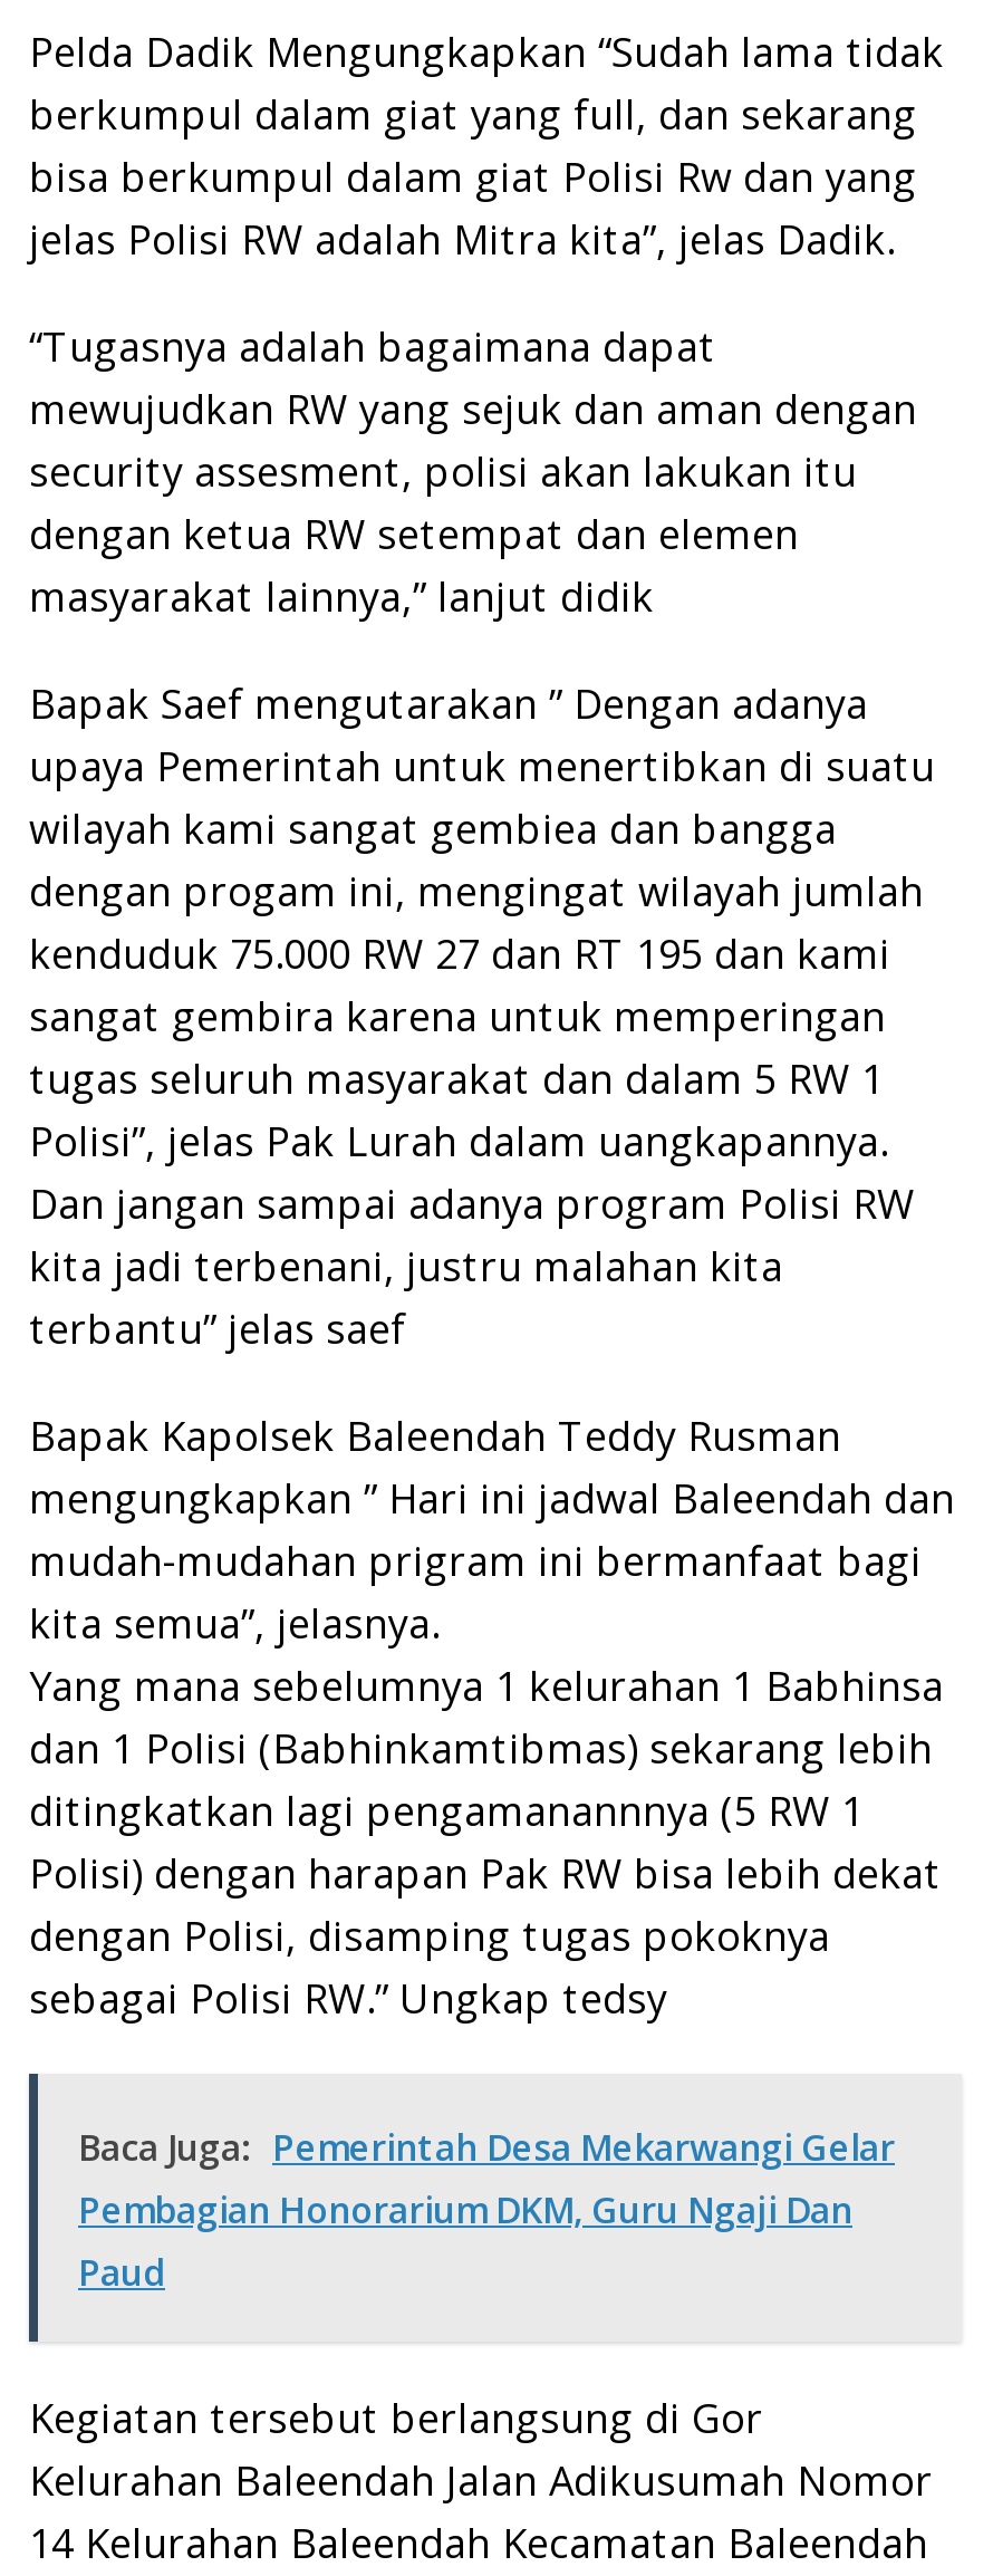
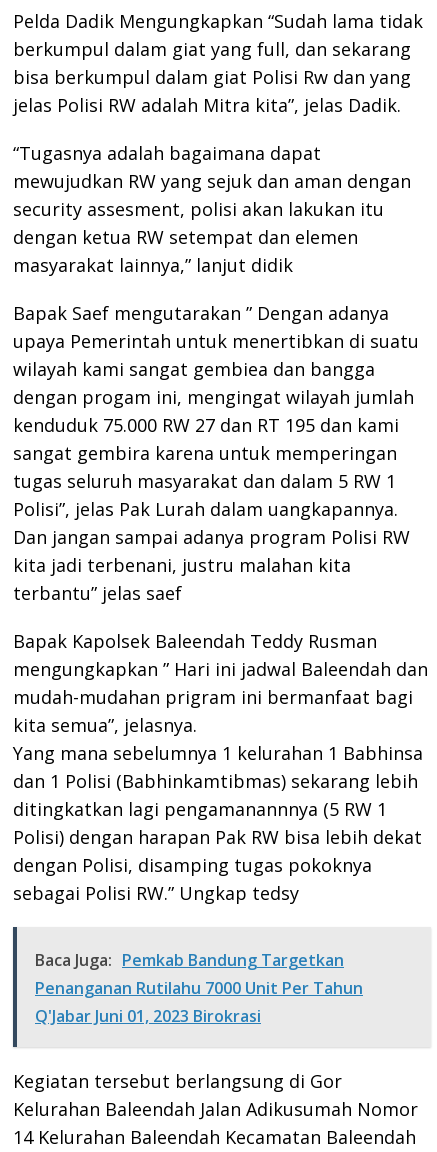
[78,2124,895,2298] Baca Juga: Pemerintah Desa Mekarwangi Gelar | Pembagian Honorarium DKM, Guru Ngaji Dan | Paud -> [35,949,363,1027] Baca Juga: Pemkab Bandung Targetkan | Penanganan Rutilahu 7000 Unit Per Tahun | Q'Jabar Juni 01, 2023 Birokrasi

